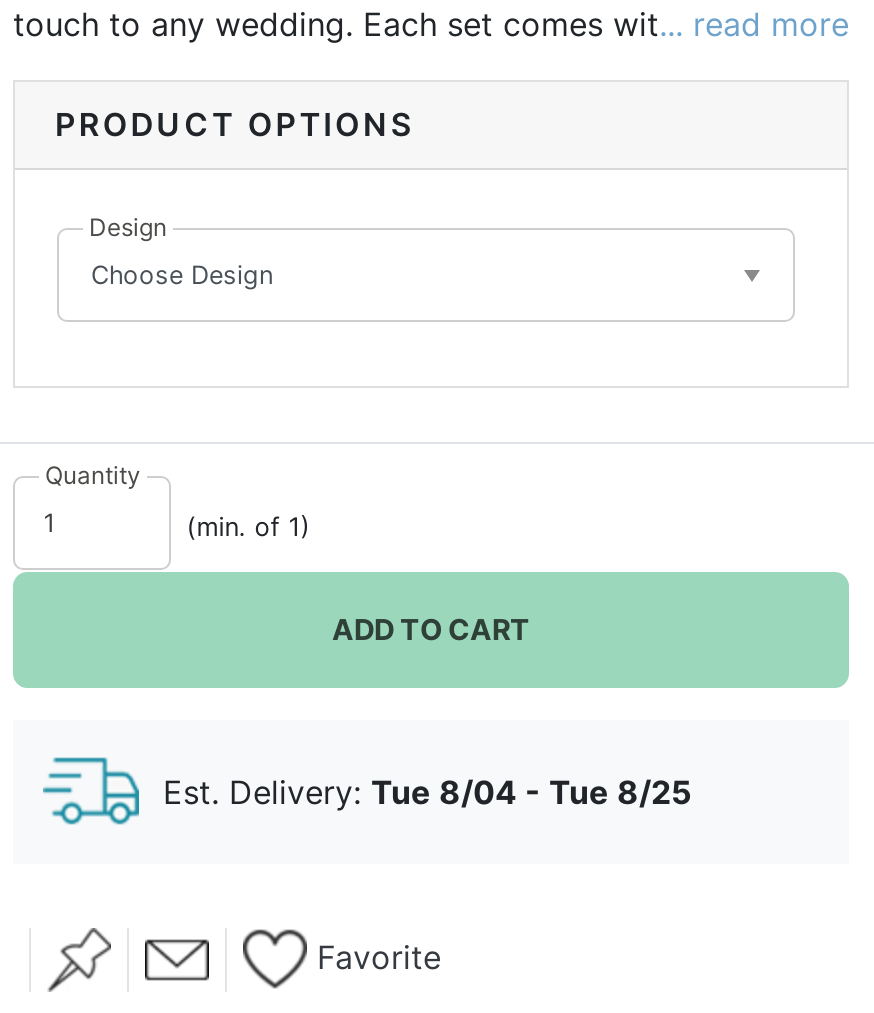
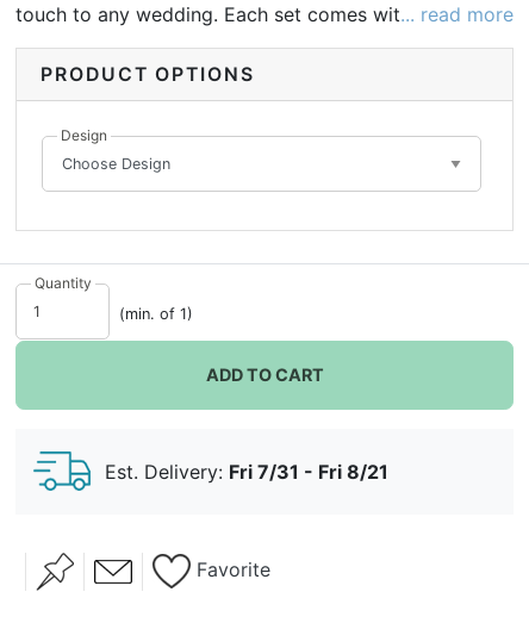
[163,771,691,811] Est. Delivery: Tue 8/04 - Tue 8/25 -> [105,459,388,483] Est. Delivery: Fri 7/31 - Fri 8/21

